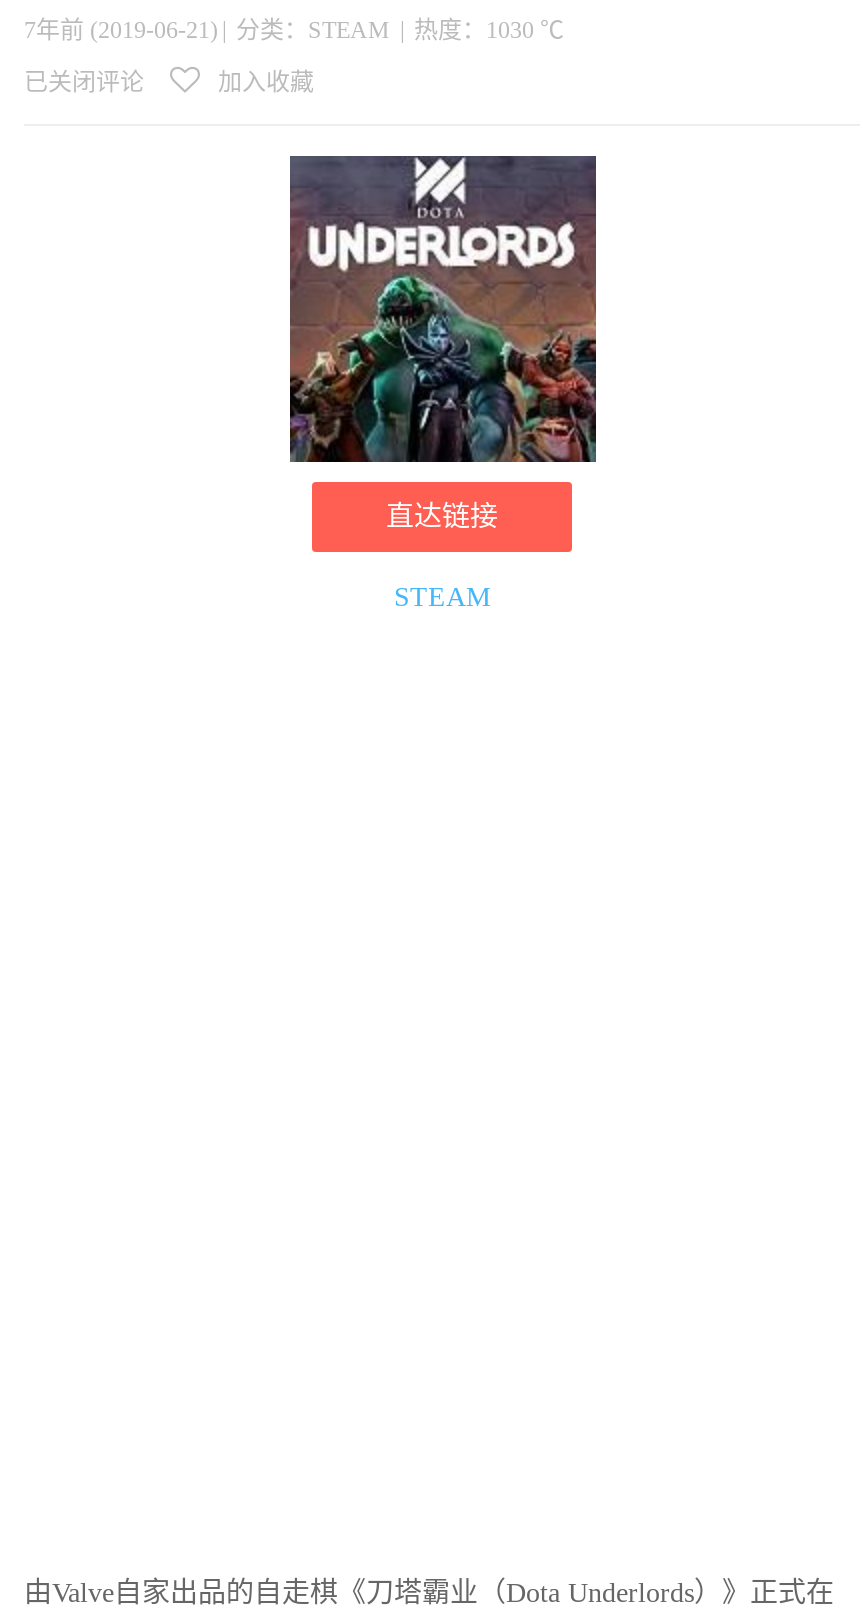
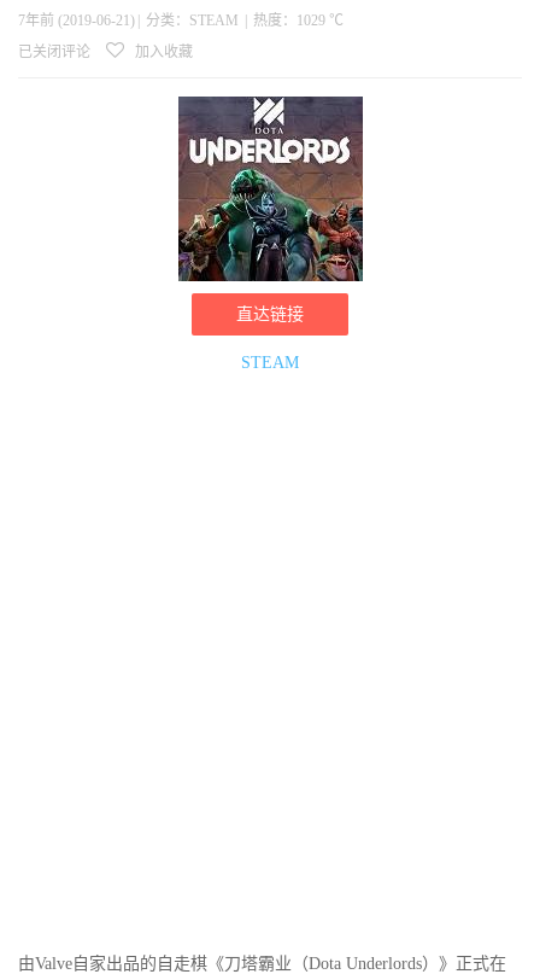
[24,16,564,44] 7年前 (2019-06-21) 分类：STEAM 热度：1030 ℃ -> [18,12,344,29] 7年前 (2019-06-21) 分类：STEAM 热度：1029 ℃

